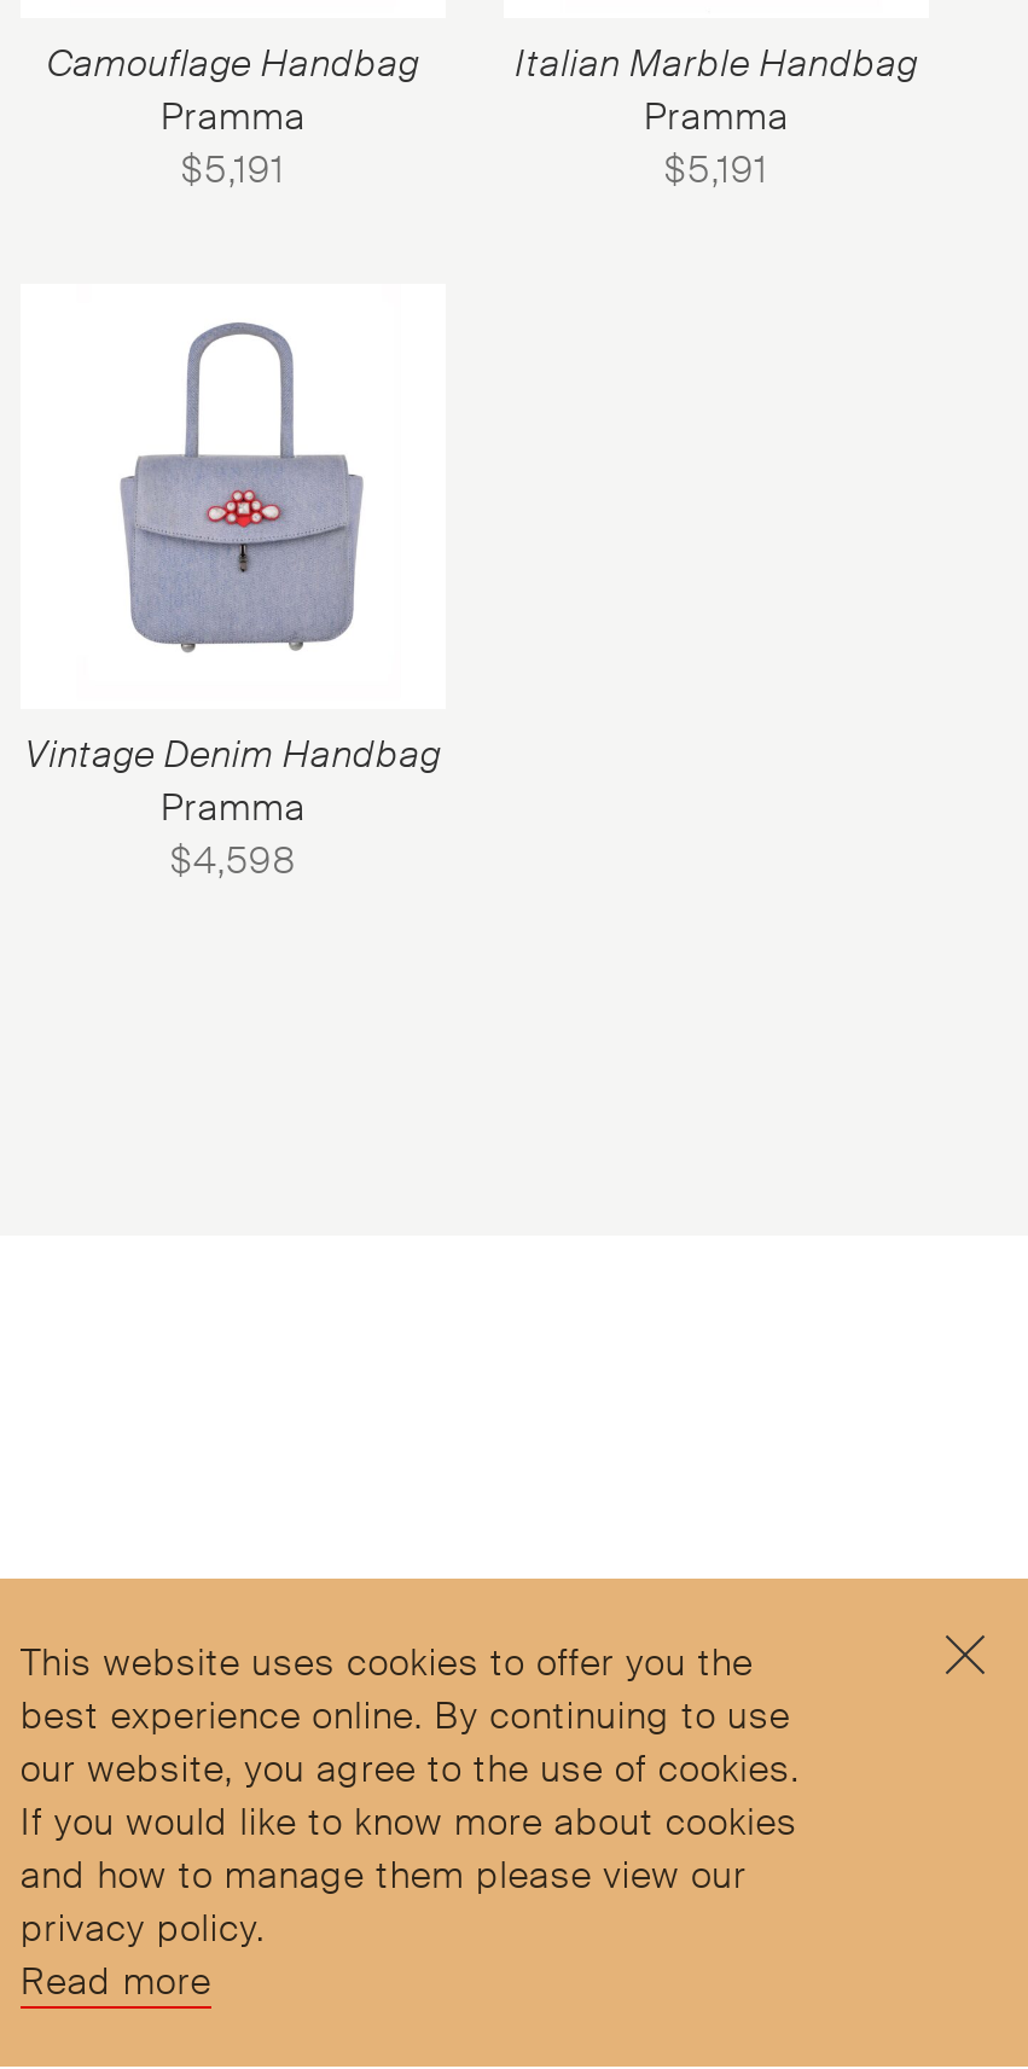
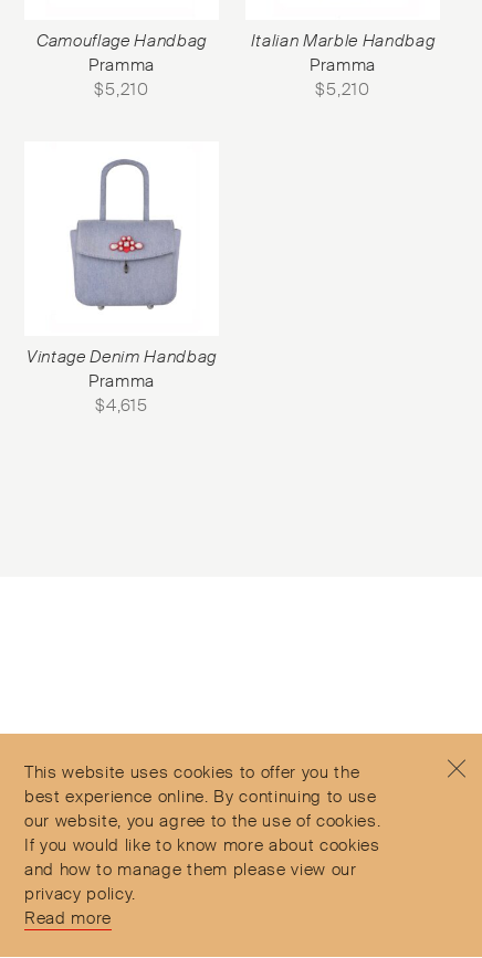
[181,146,285,194] $5,191 -> [95,78,149,100] $5,210
[664,146,768,194] $5,191 -> [316,78,370,100] $5,210
[170,837,296,885] $4,598 -> [96,394,148,416] $4,615

